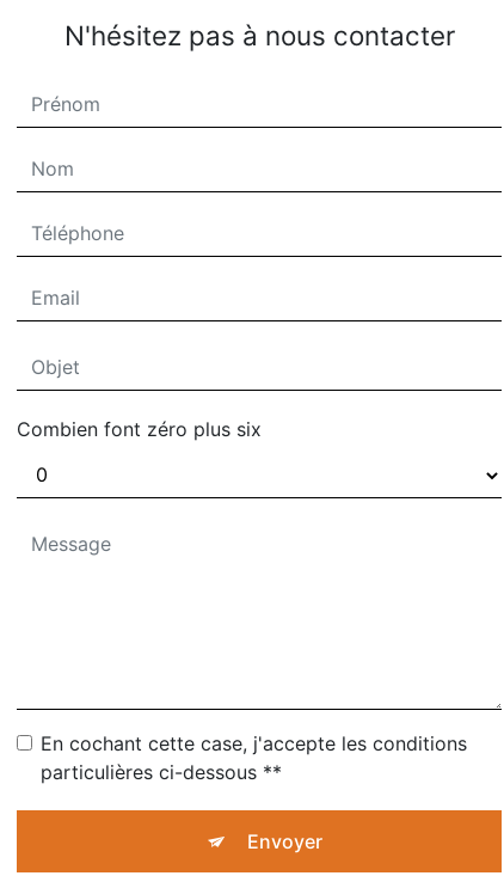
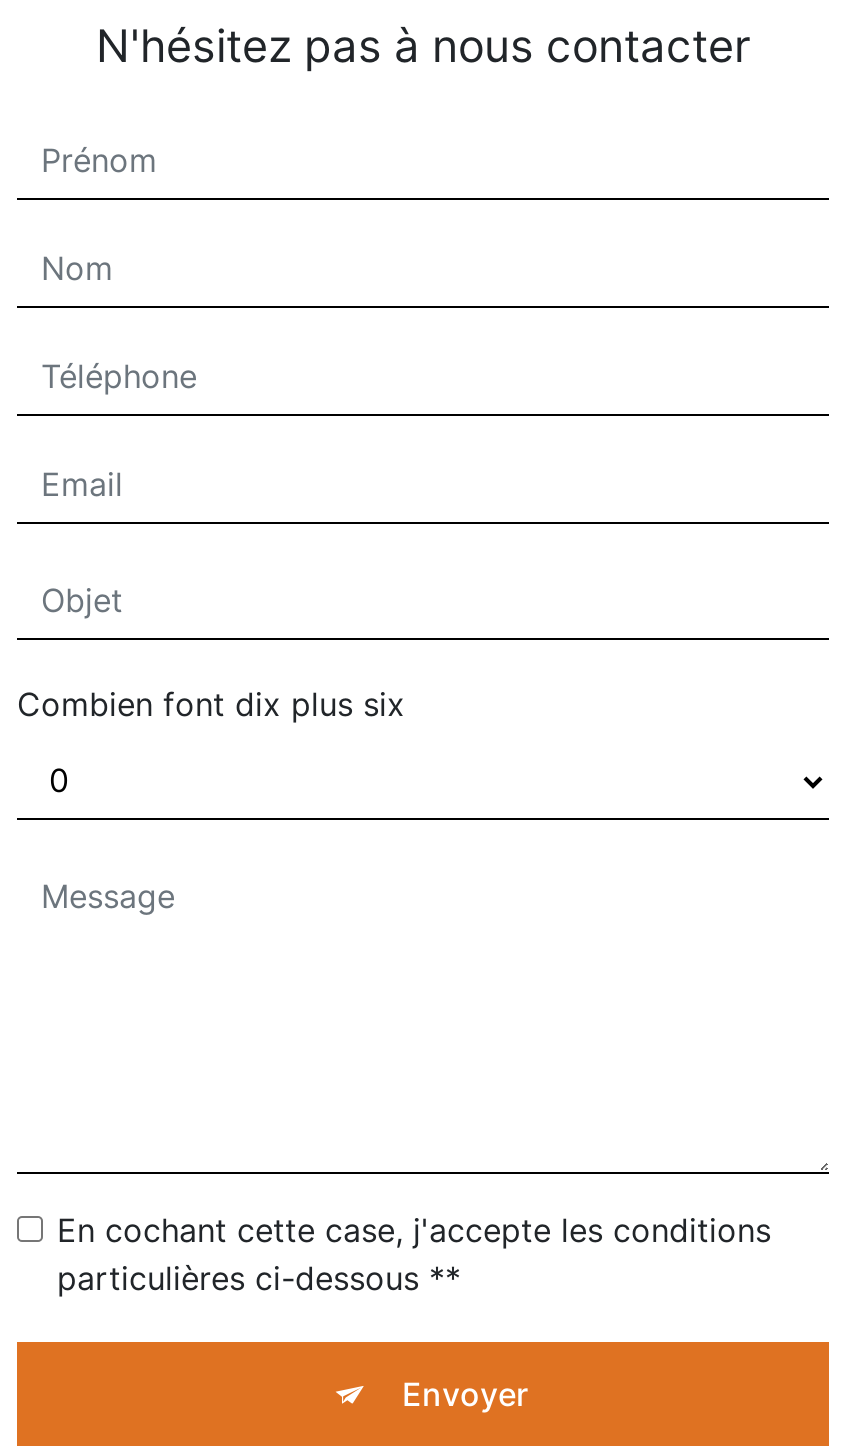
[17,417,262,441] Combien font zéro plus six -> [17,684,405,724] Combien font dix plus six

